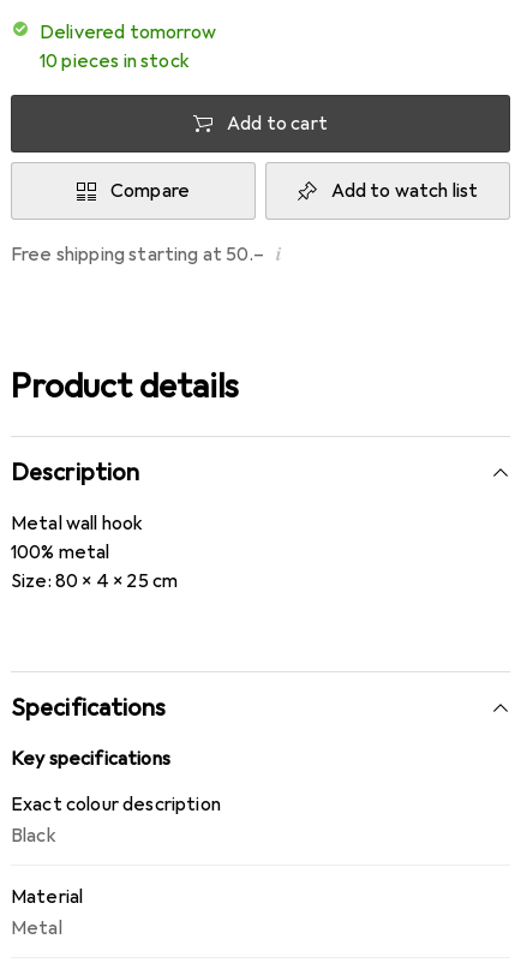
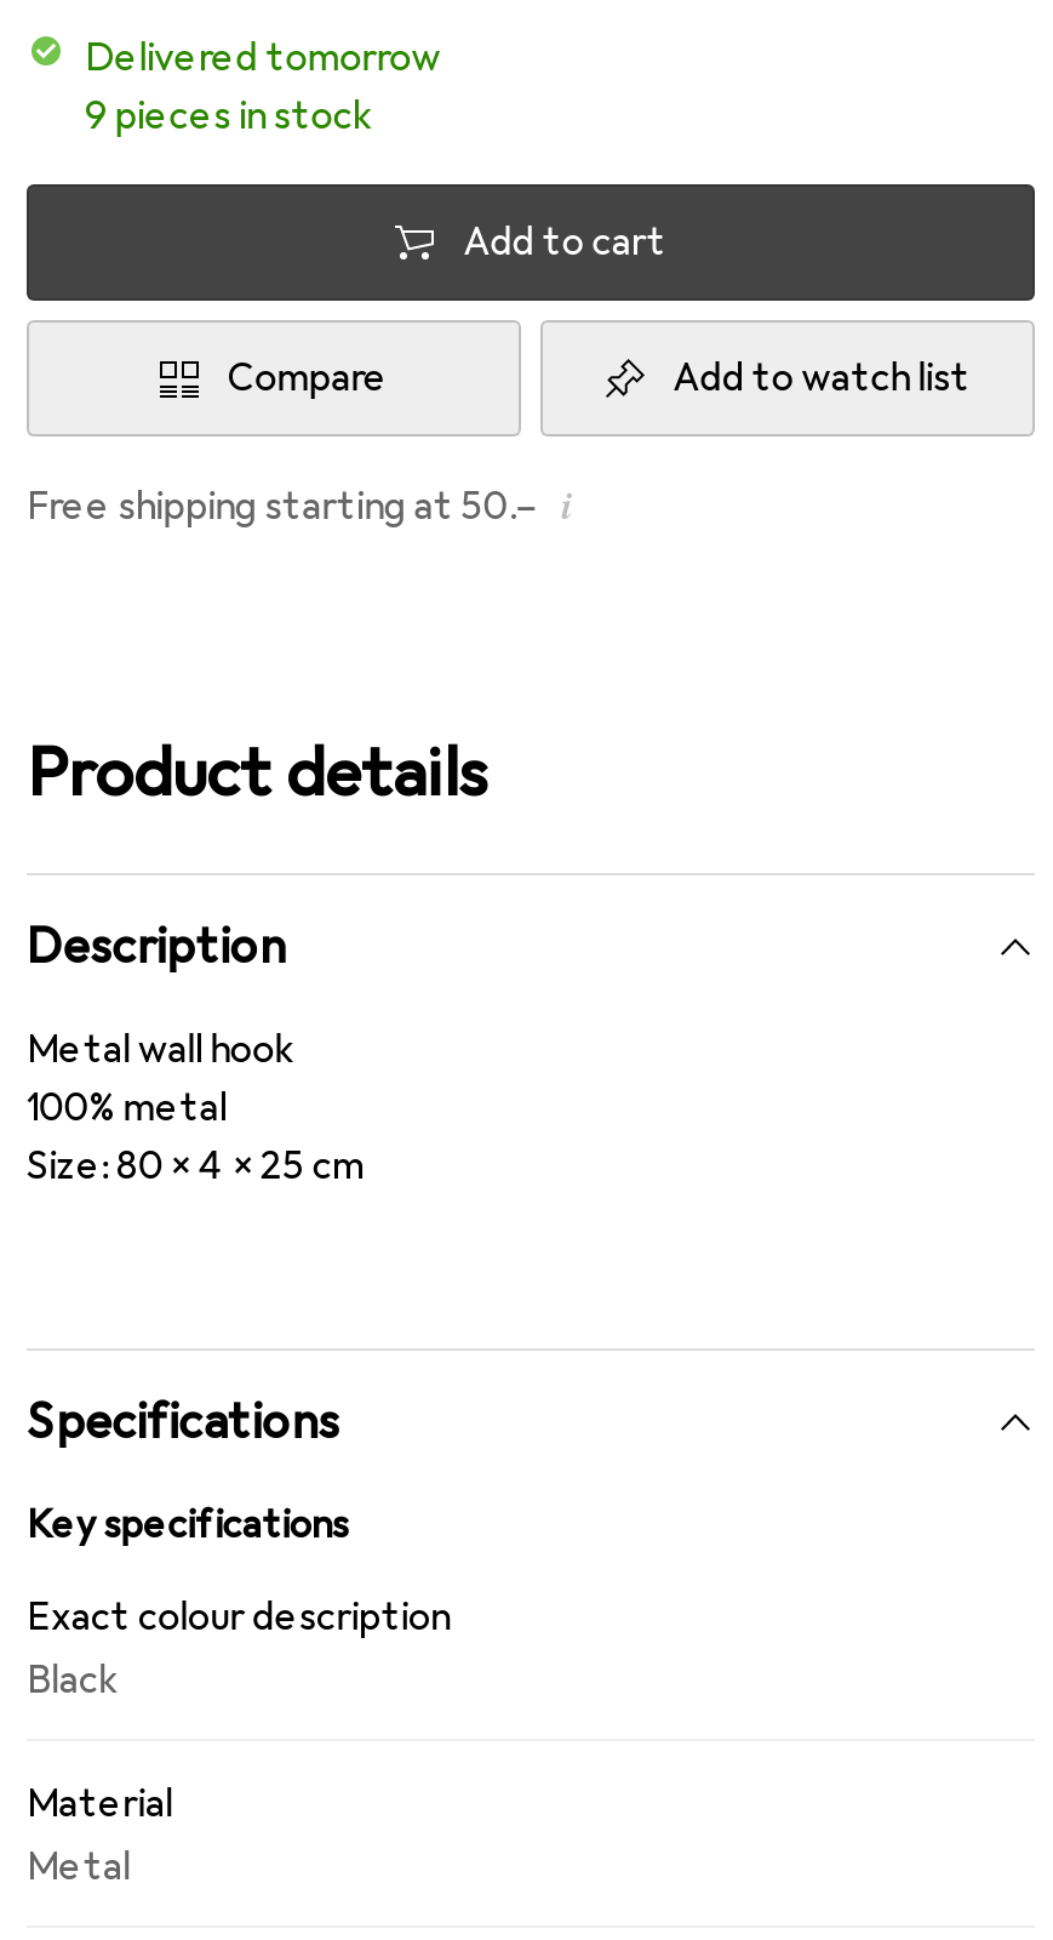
[40,49,190,73] 10 pieces in stock -> [85,92,372,141] 9 pieces in stock

